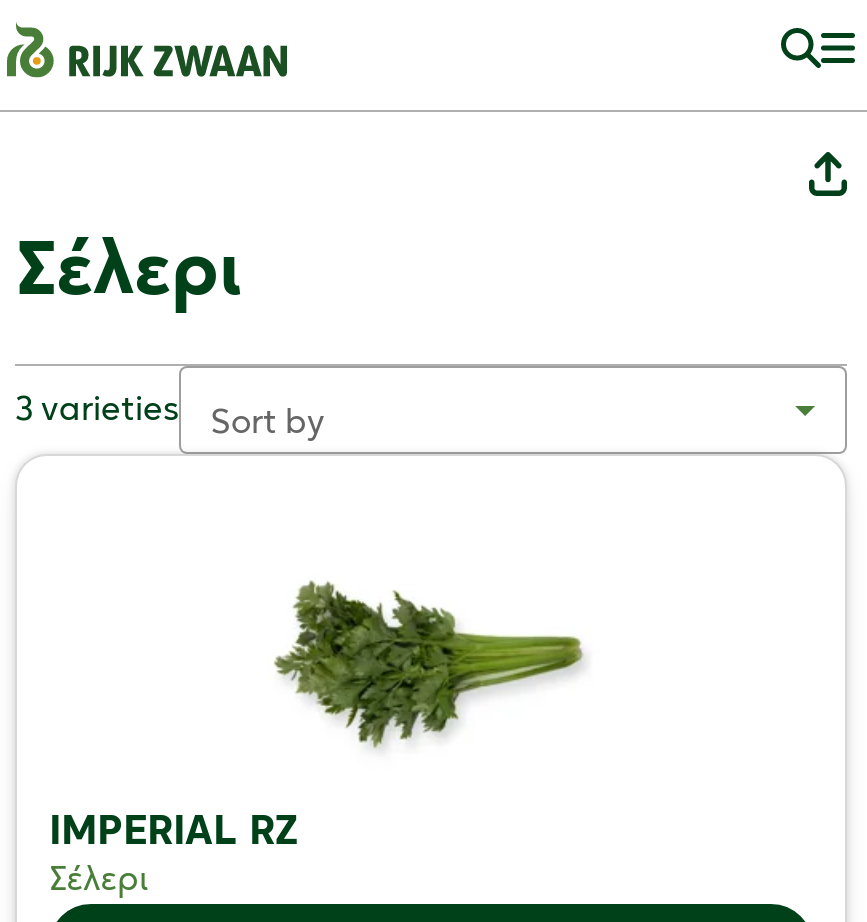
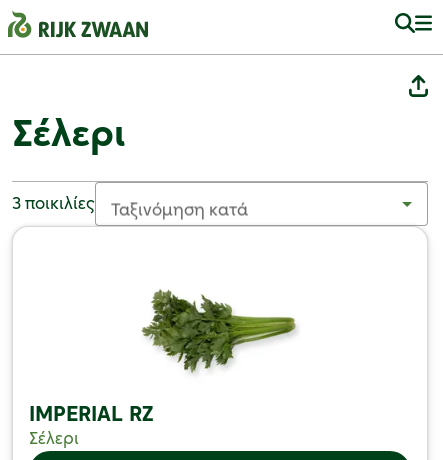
[15,394,325,440] 3 varieties | Sort by -> [12,196,248,219] 3 ποικιλίες | Ταξινόμηση κατά

